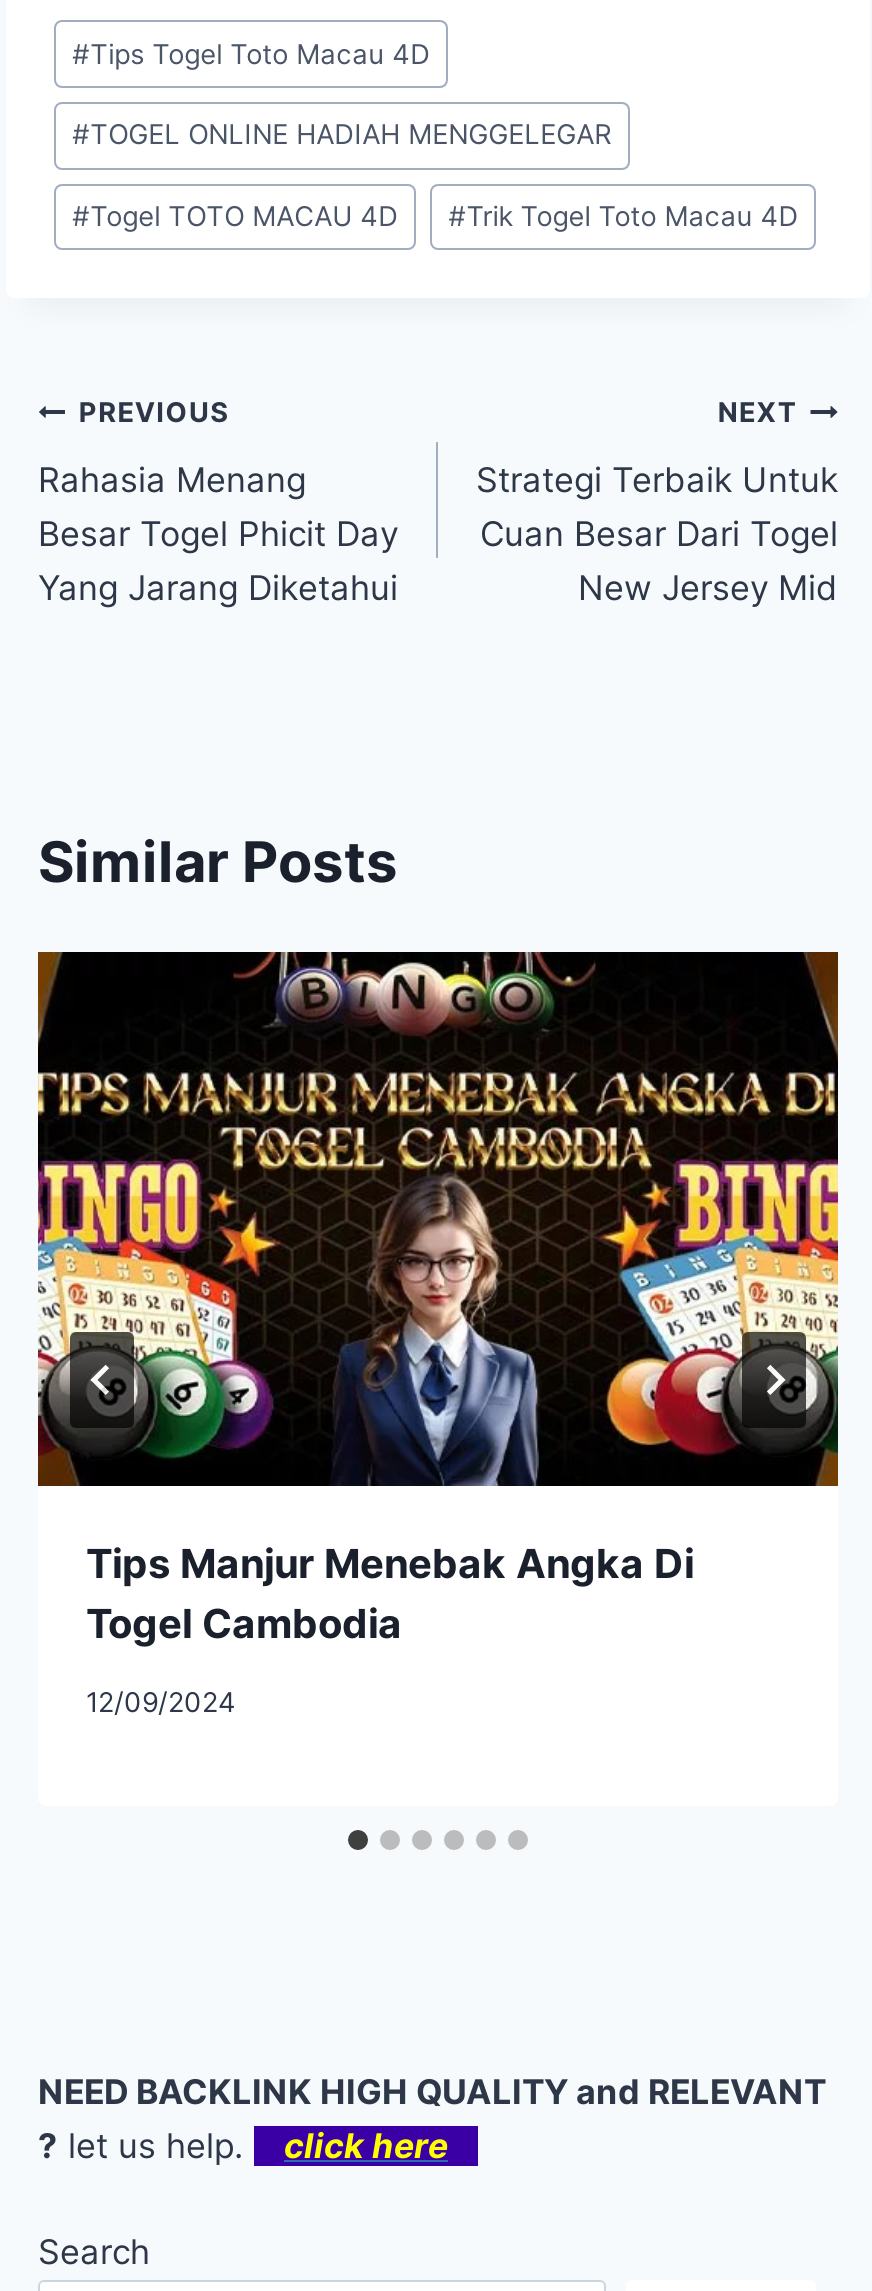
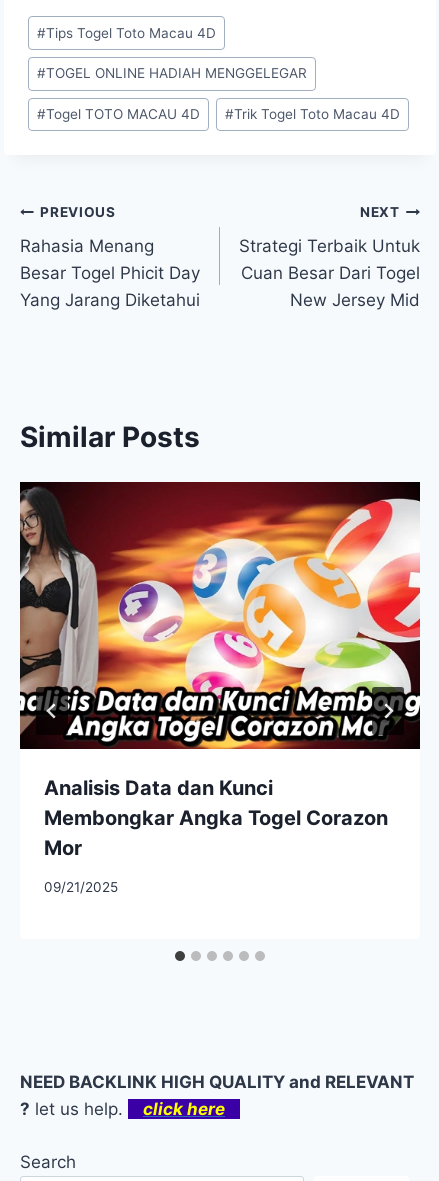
[36,950,840,1648] [image] | Tips Manjur Menebak Angka Di | Togel Cambodia -> [19,481,421,860] [image] | Analisis Data dan Kunci | Membongkar Angka Togel Corazon | Mor
[86,1685,236,1717] 12/09/2024 -> [44,879,118,895] 09/21/2025

